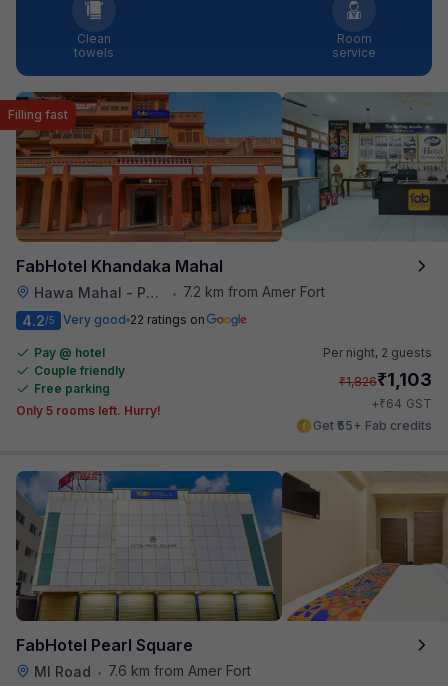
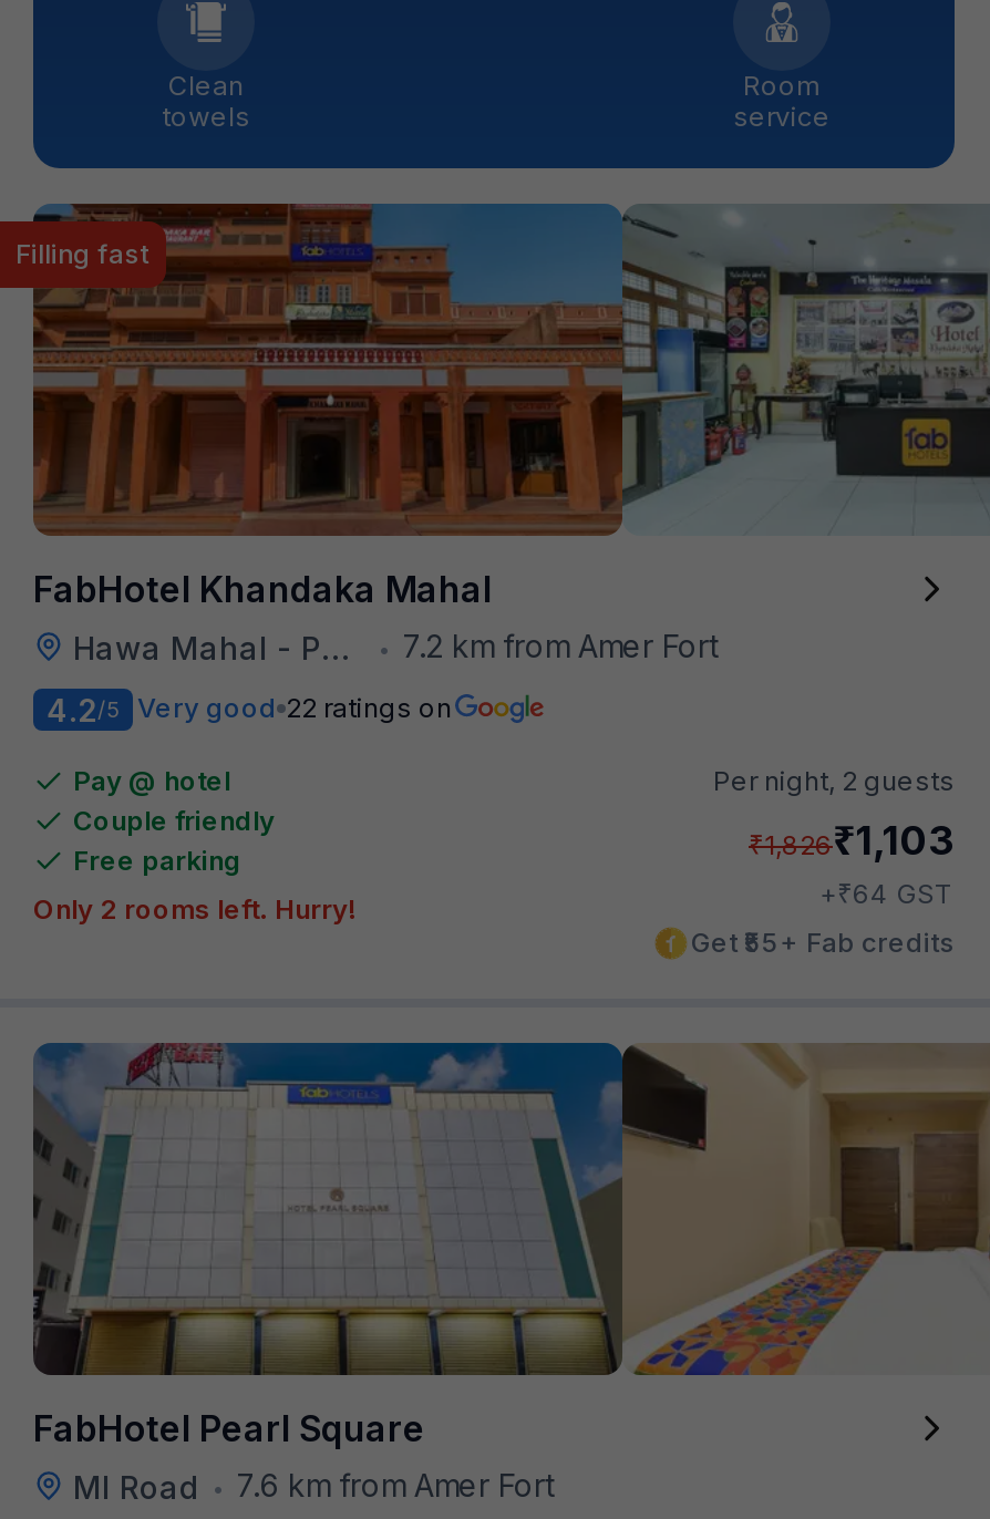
[16,402,161,417] Only 5 rooms left. Hurry! -> [33,891,357,924] Only 2 rooms left. Hurry!

